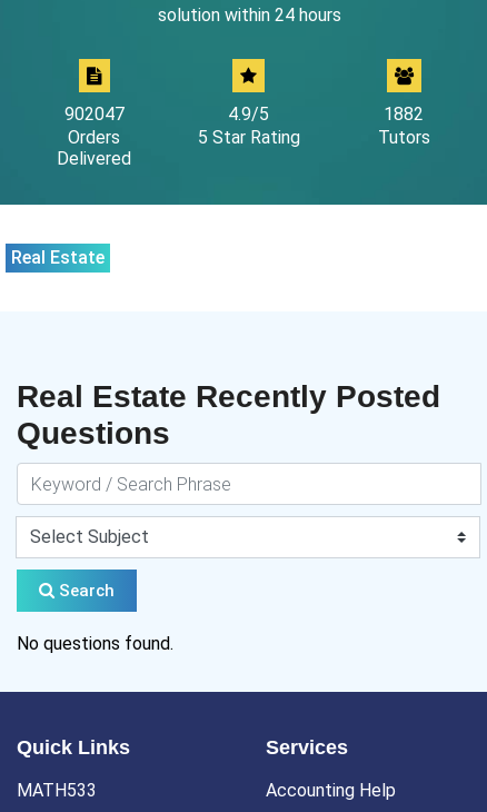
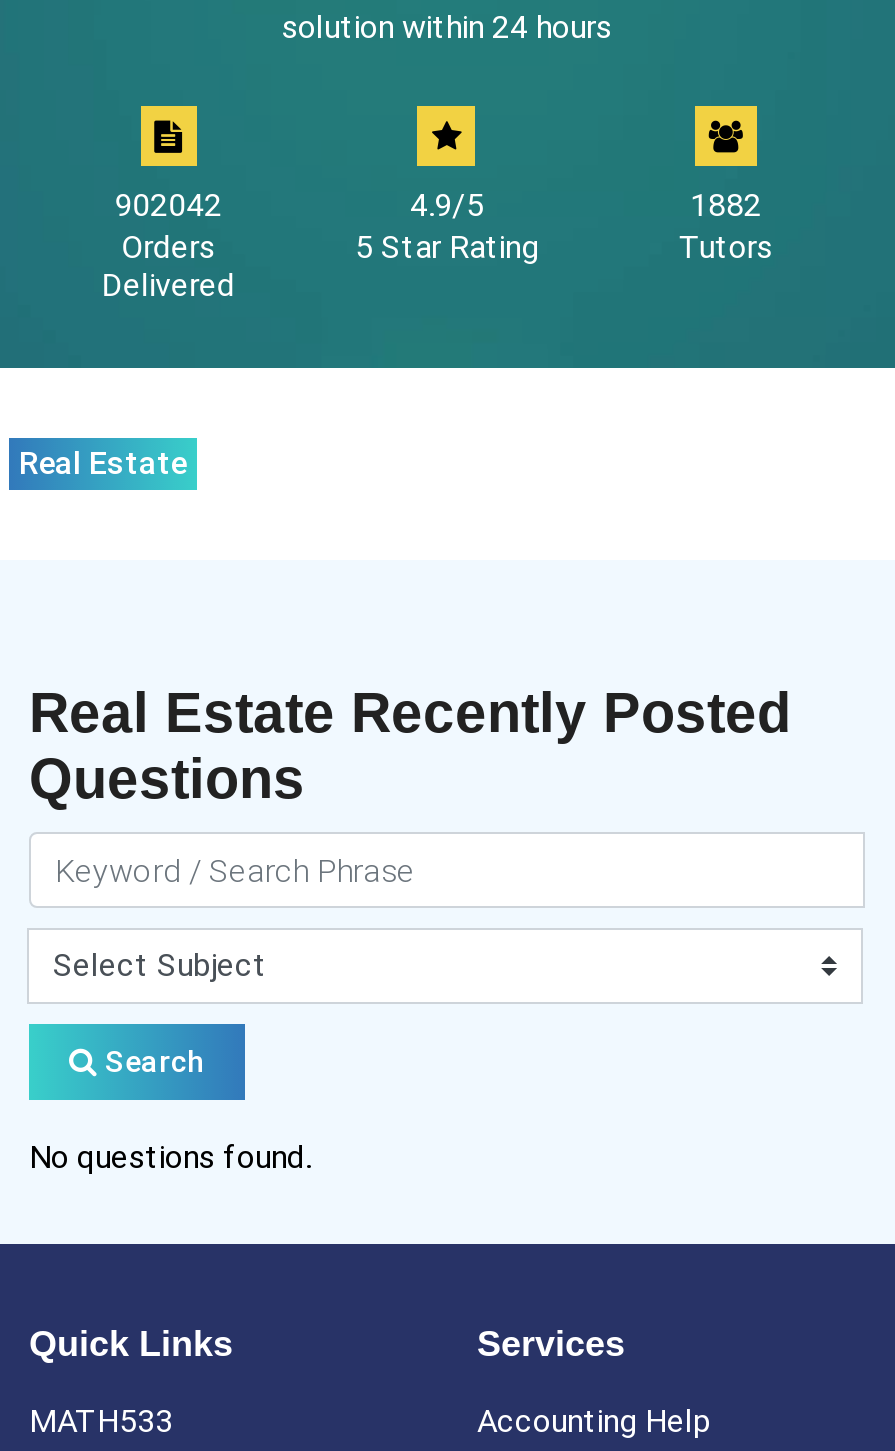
[64,103,124,125] 902047 -> [114,186,222,224] 902042

